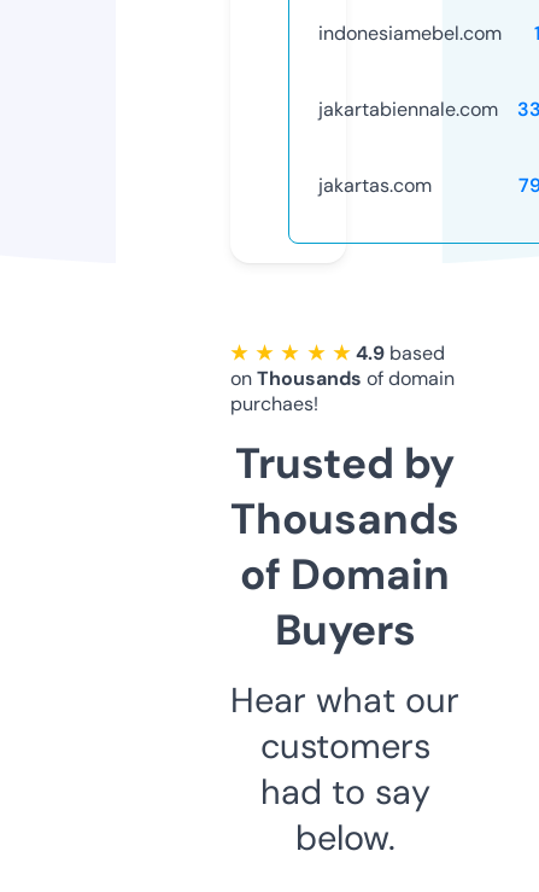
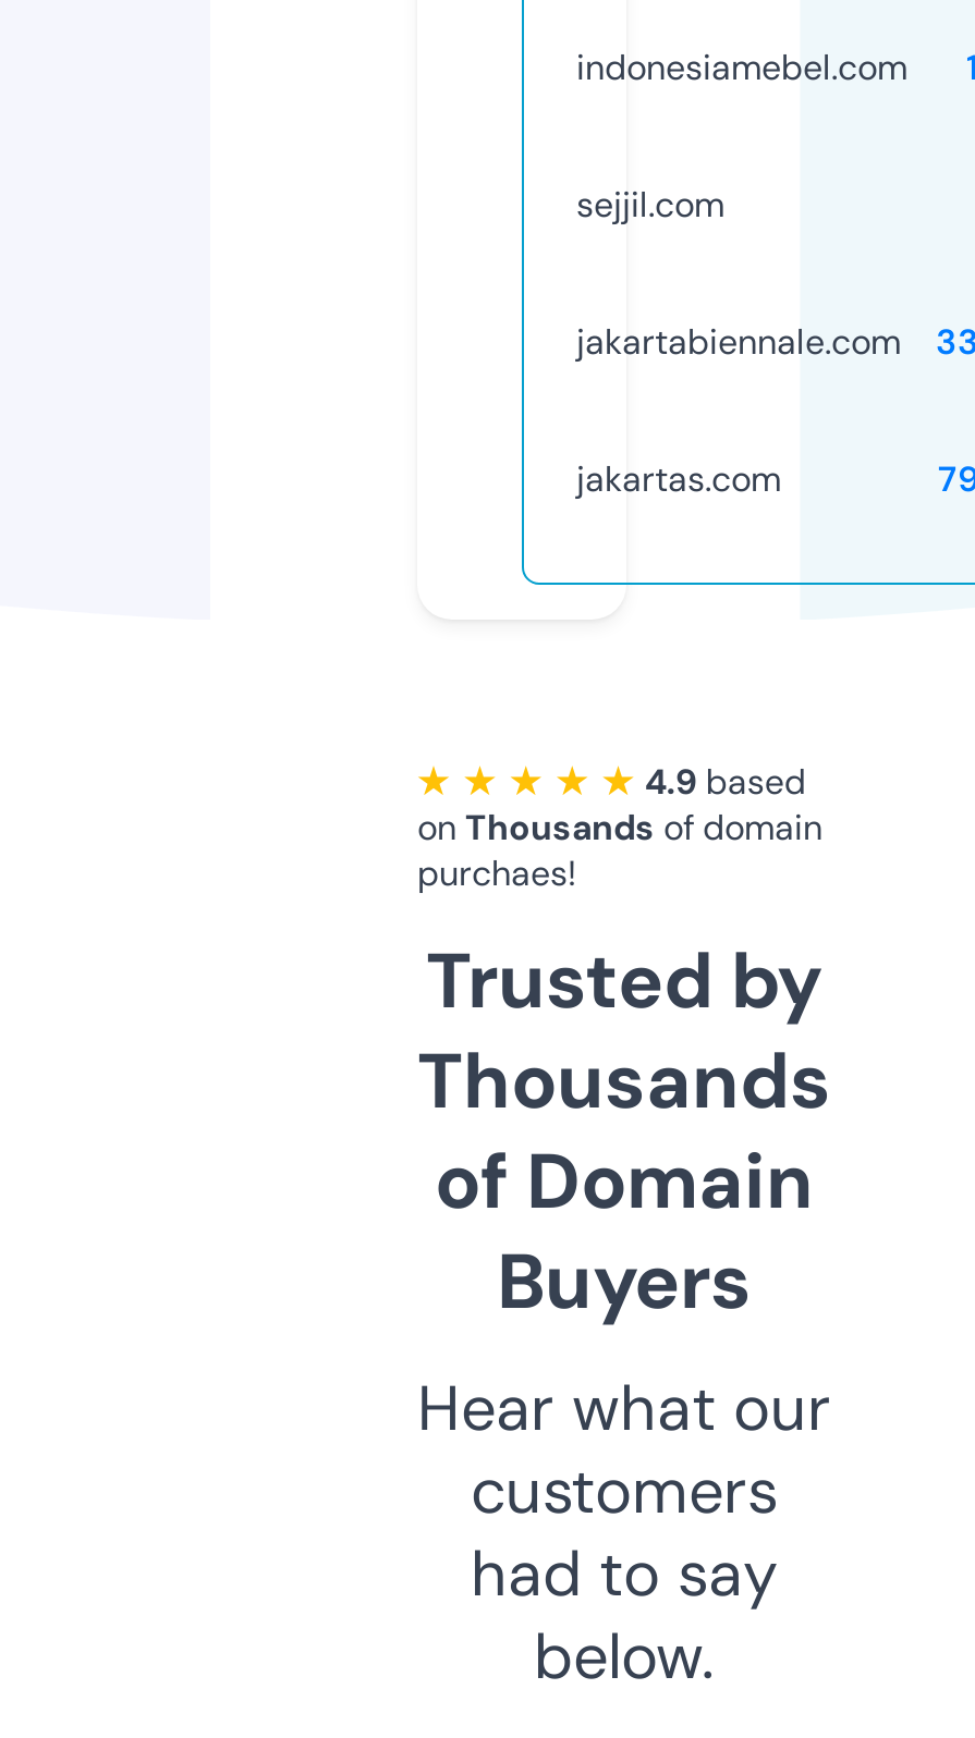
none -> [576,181,724,227] sejjil.com

